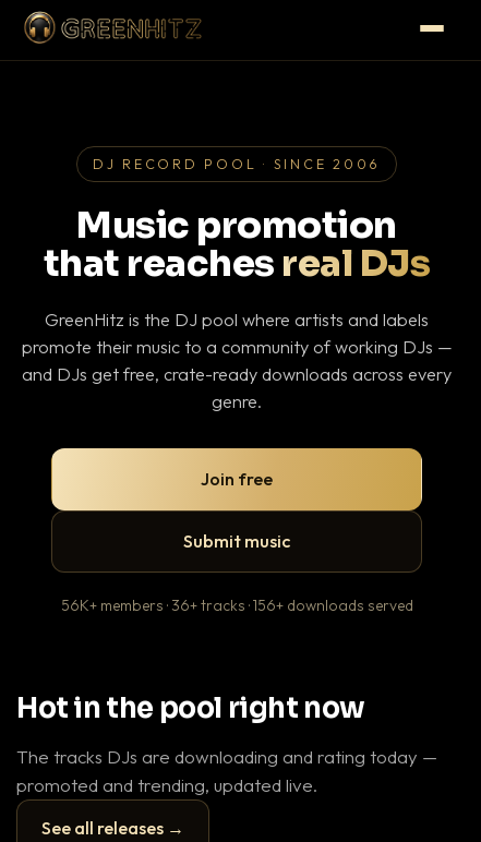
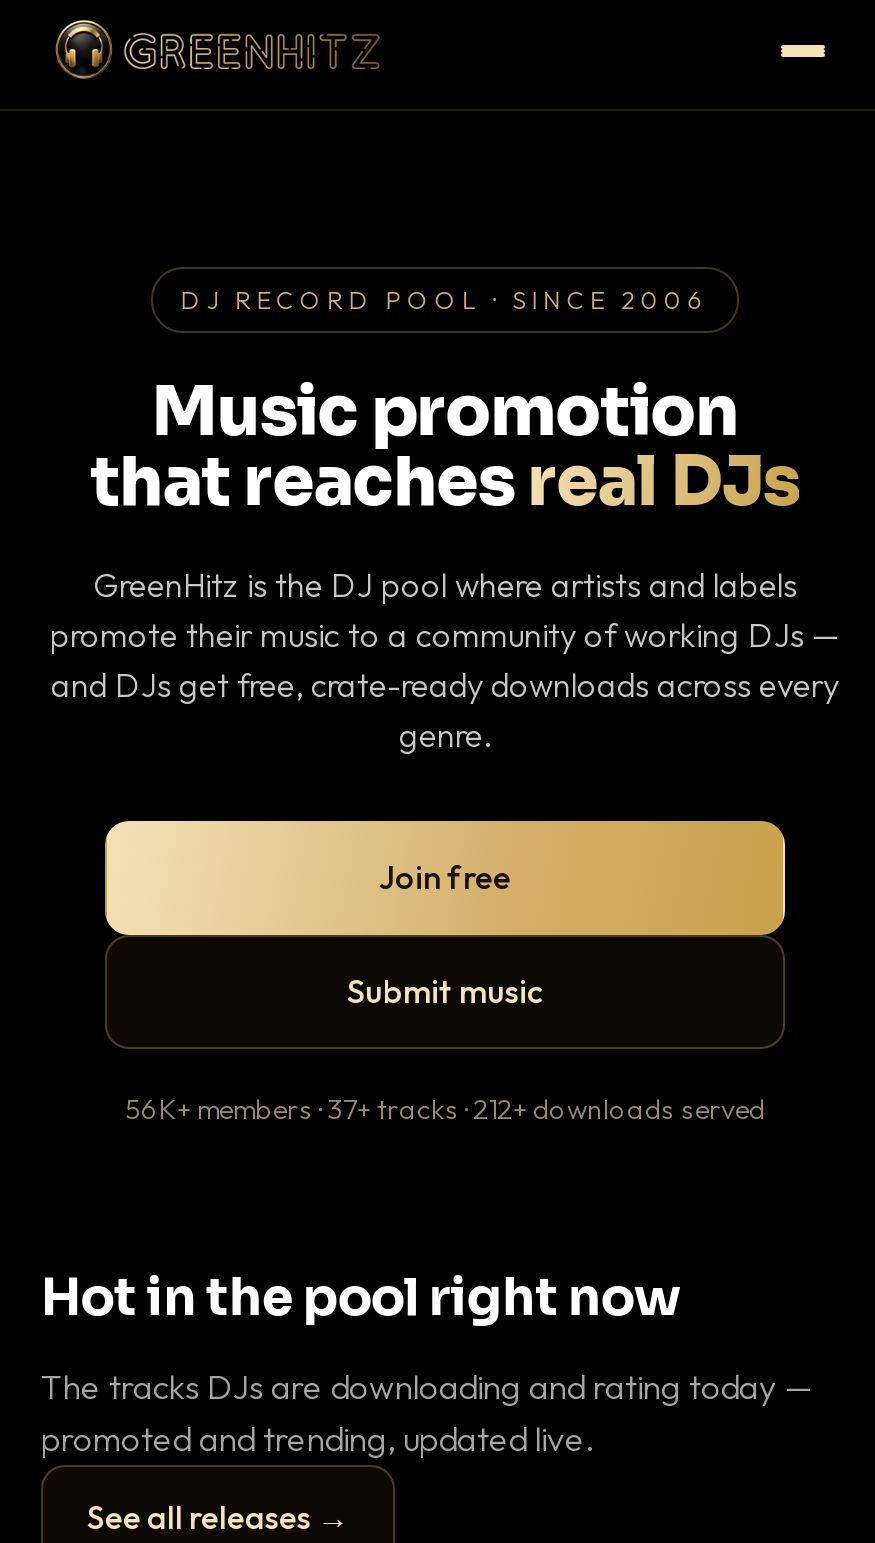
[61,596,413,615] 56K+ members · 36+ tracks · 156+ downloads served -> [125,1091,765,1127] 56K+ members · 37+ tracks · 212+ downloads served

